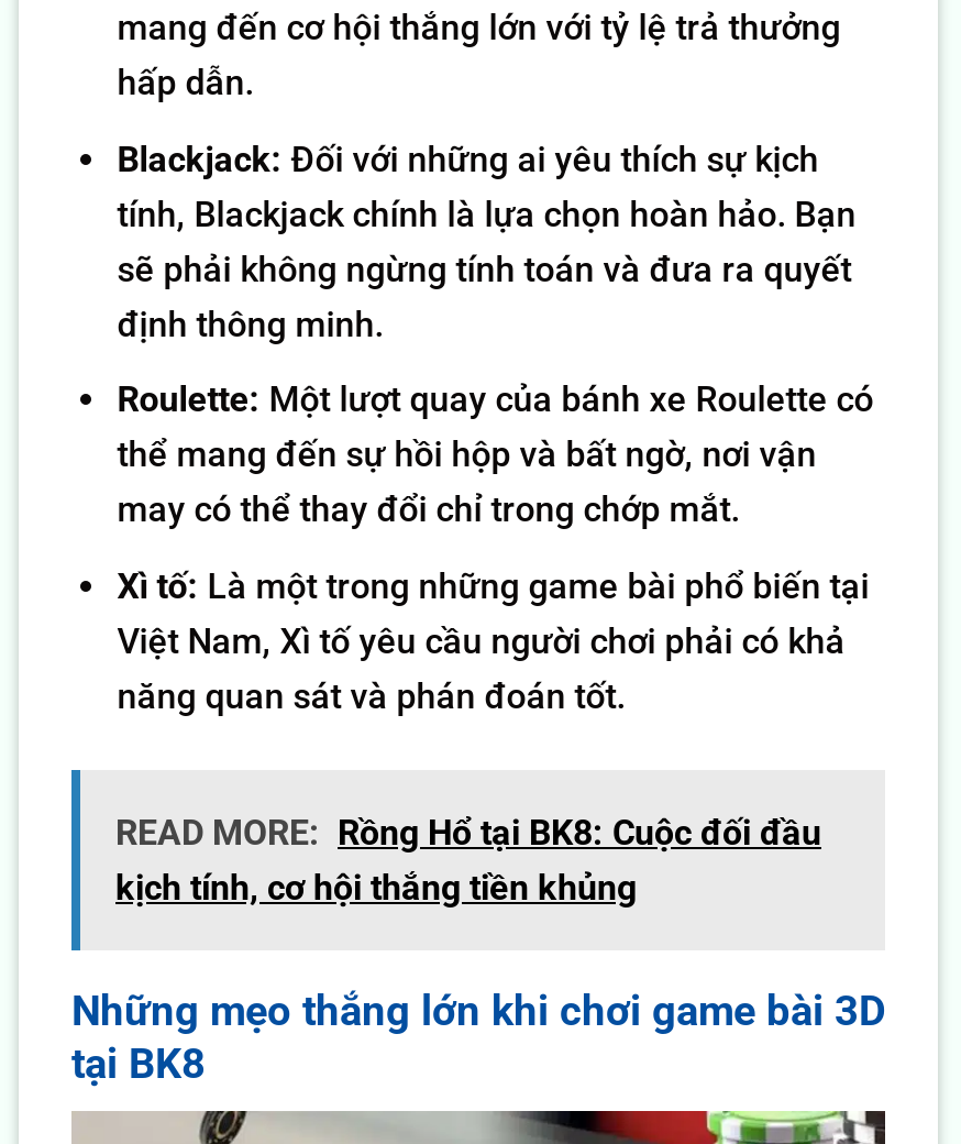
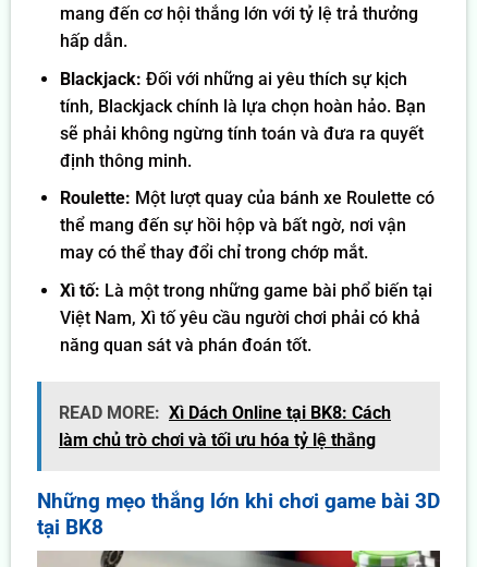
[115,811,821,908] READ MORE: Rồng Hổ tại BK8: Cuộc đối đầu | kịch tính, cơ hội thắng tiền khủng -> [59,402,391,450] READ MORE: Xì Dách Online tại BK8: Cách | làm chủ trò chơi và tối ưu hóa tỷ lệ thắng

